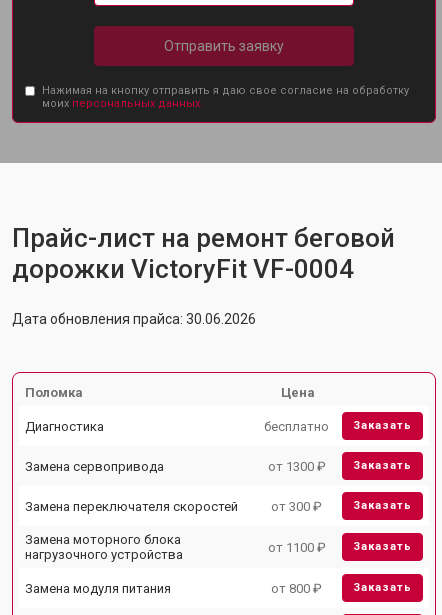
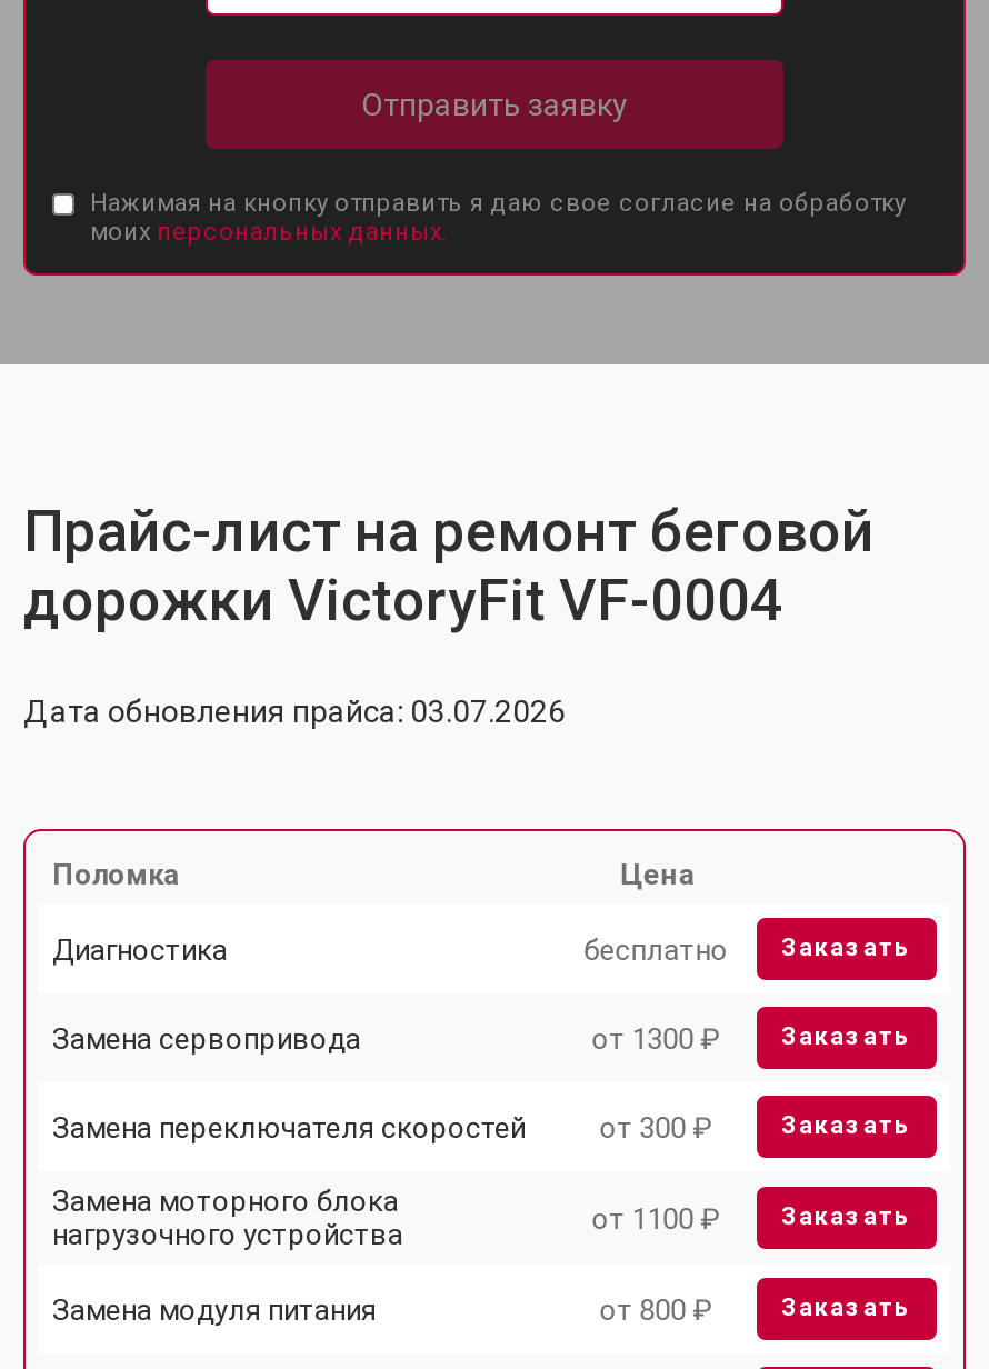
[12,311,256,327] Дата обновления прайса: 30.06.2026 -> [23,693,566,729] Дата обновления прайса: 03.07.2026

